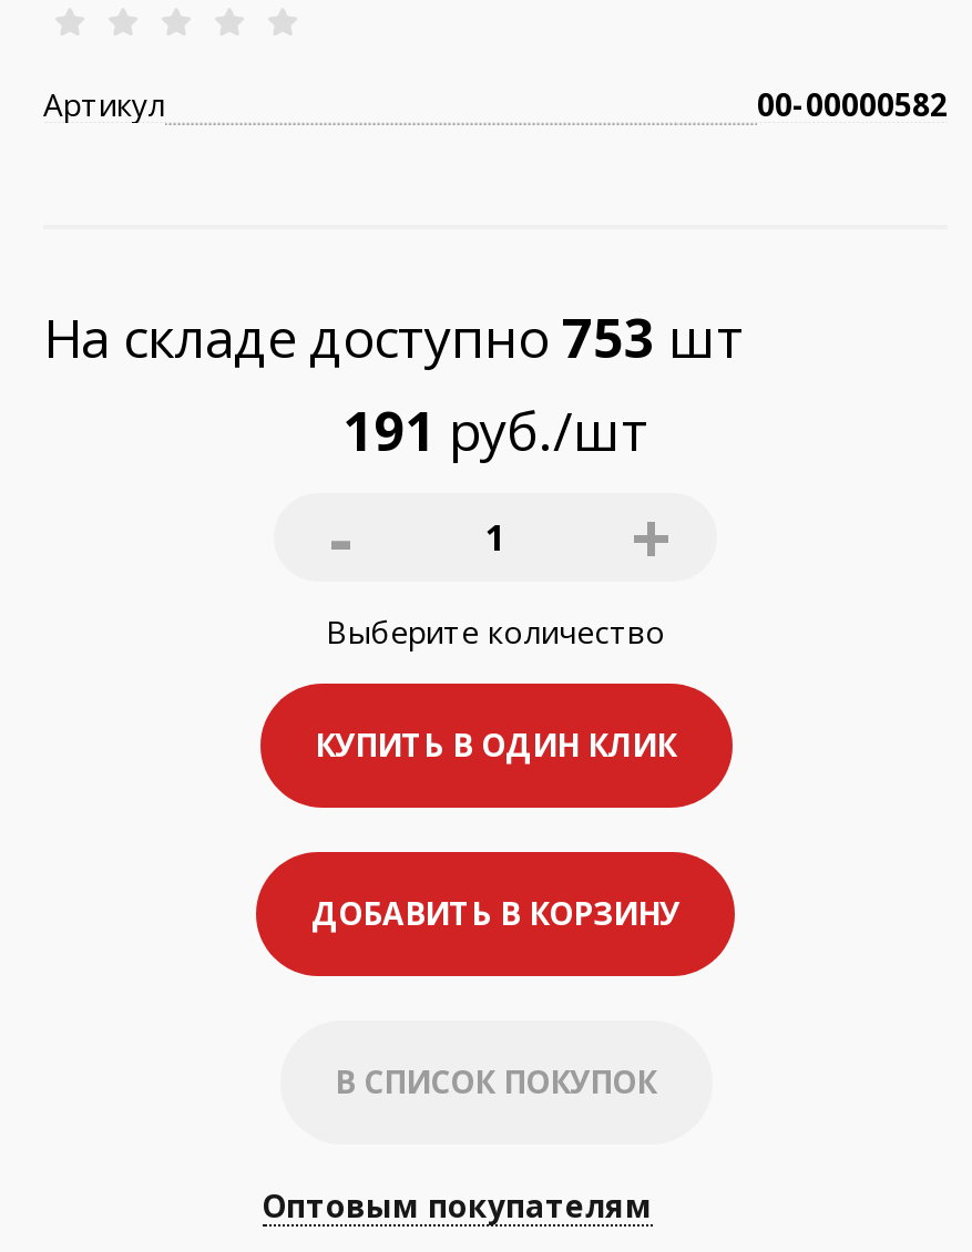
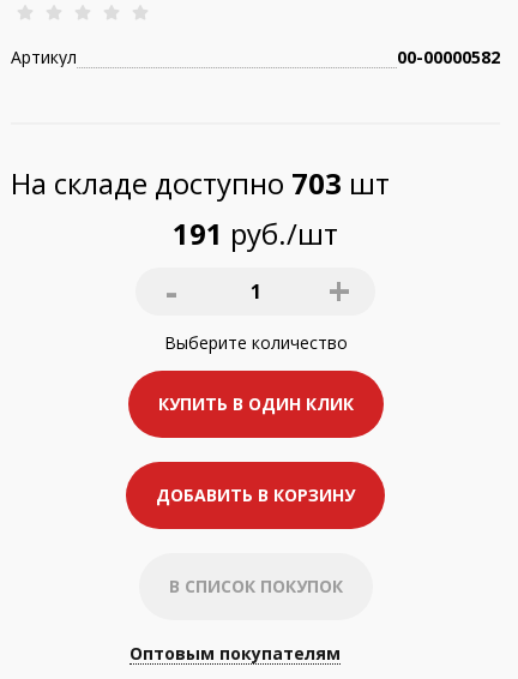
[43,300,744,373] На складе доступно 753 шт -> [11,163,390,203] На складе доступно 703 шт

